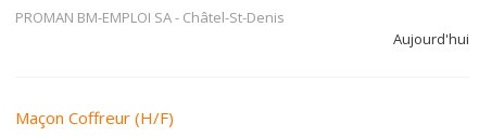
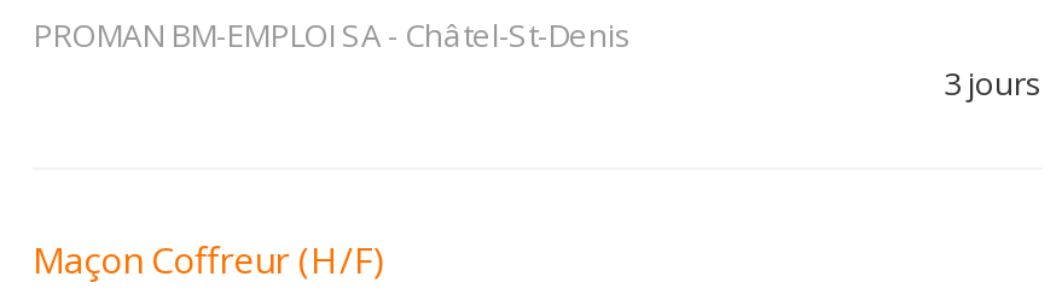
[393,29,469,49] Aujourd'hui -> [944,61,1043,105] 3 jours

